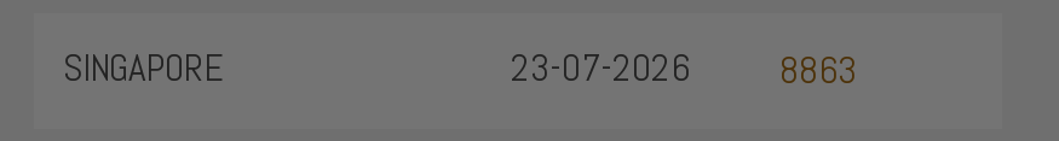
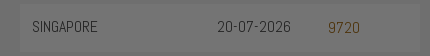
[511,45,690,94] 23-07-2026 -> [217,17,291,37] 20-07-2026
[779,47,857,95] 8863 -> [328,18,360,38] 9720

